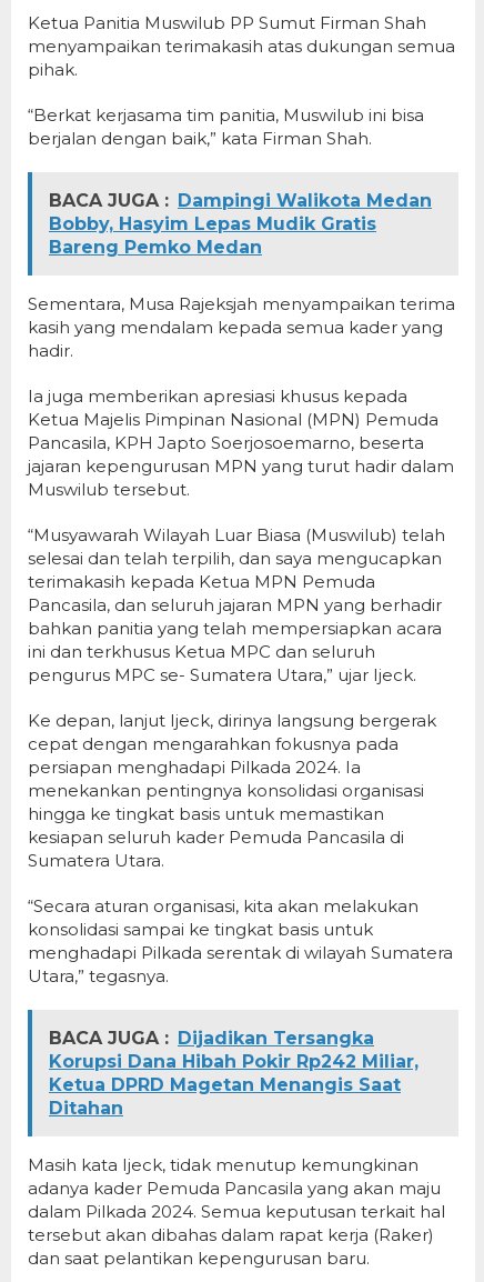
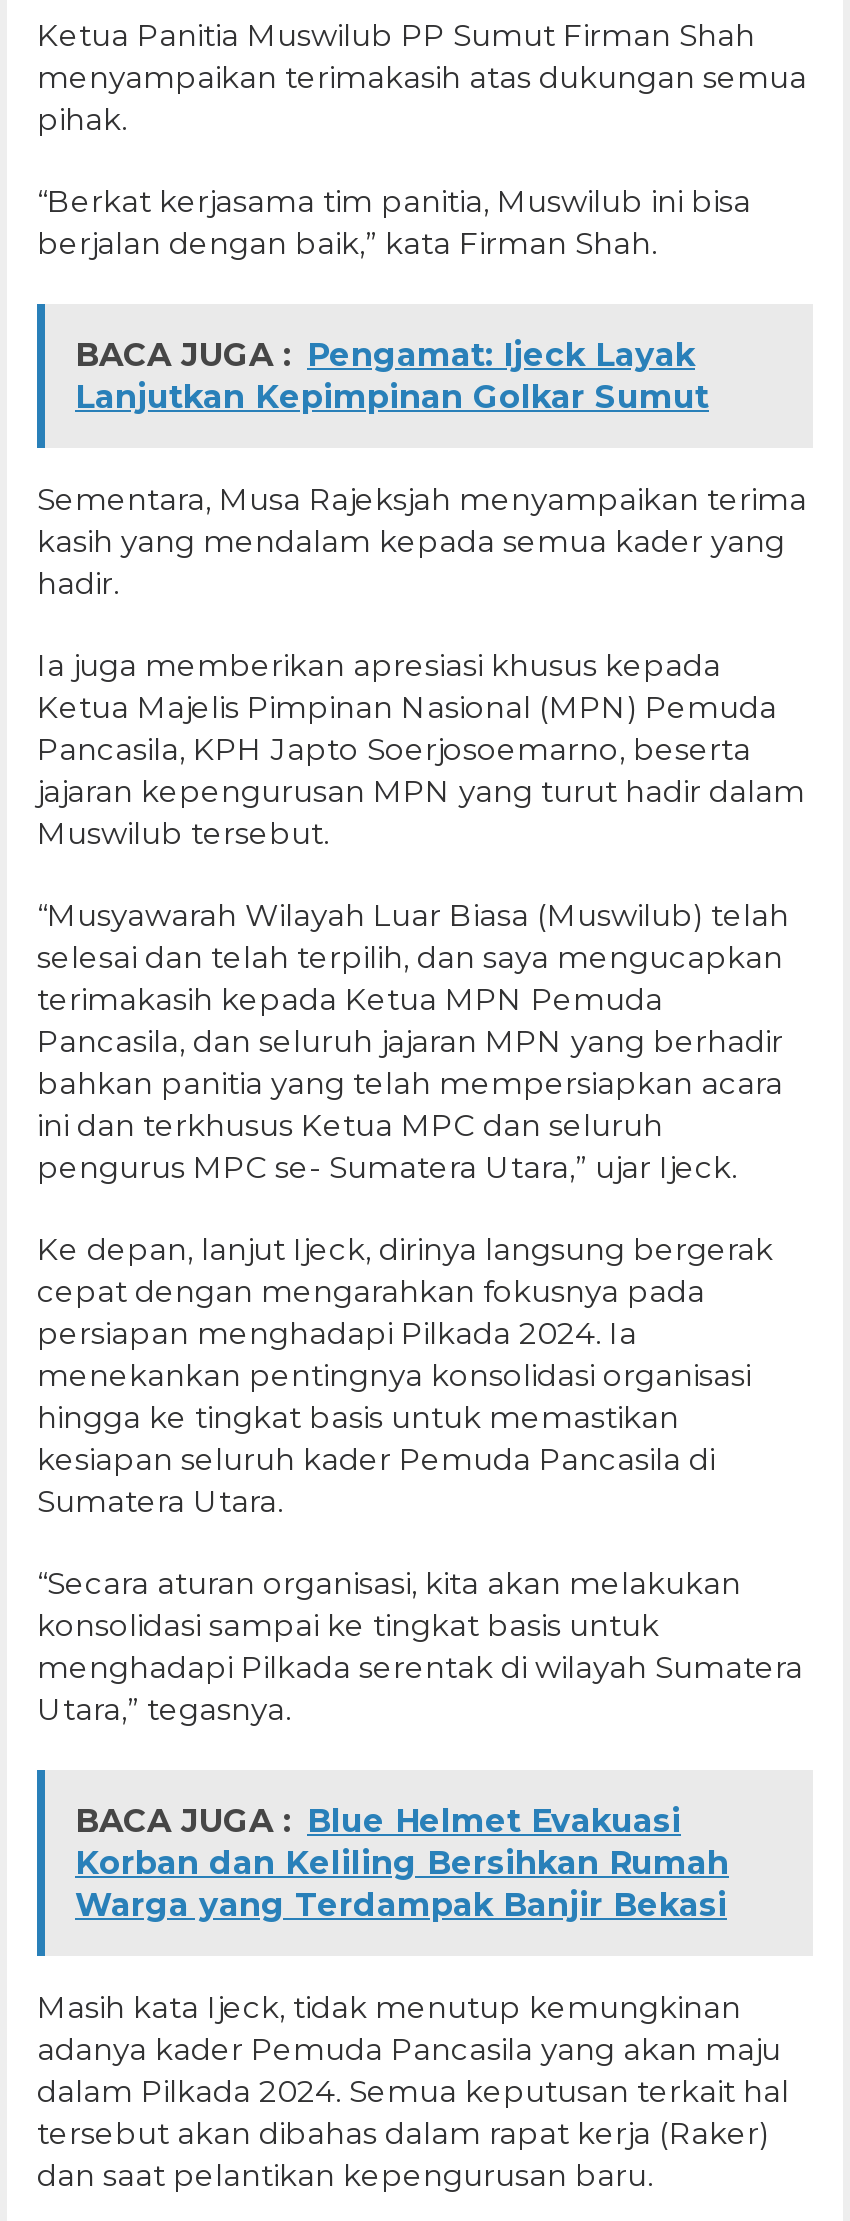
[49,190,432,258] BACA JUGA : Dampingi Walikota Medan | Bobby, Hasyim Lepas Mudik Gratis | Bareng Pemko Medan -> [75,336,709,416] BACA JUGA : Pengamat: Ijeck Layak | Lanjutkan Kepimpinan Golkar Sumut
[49,1028,419,1119] BACA JUGA : Dijadikan Tersangka | Korupsi Dana Hibah Pokir Rp242 Miliar, | Ketua DPRD Magetan Menangis Saat | Ditahan -> [75,1802,729,1924] BACA JUGA : Blue Helmet Evakuasi | Korban dan Keliling Bersihkan Rumah | Warga yang Terdampak Banjir Bekasi

